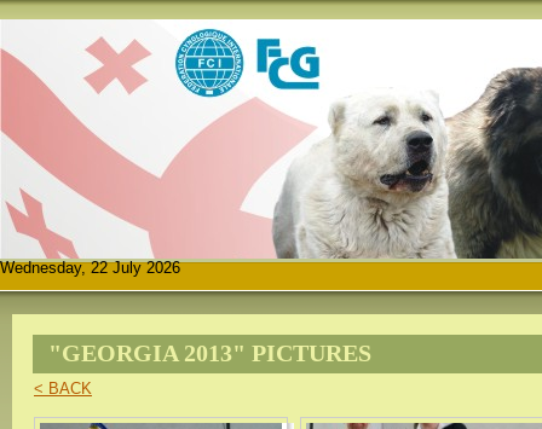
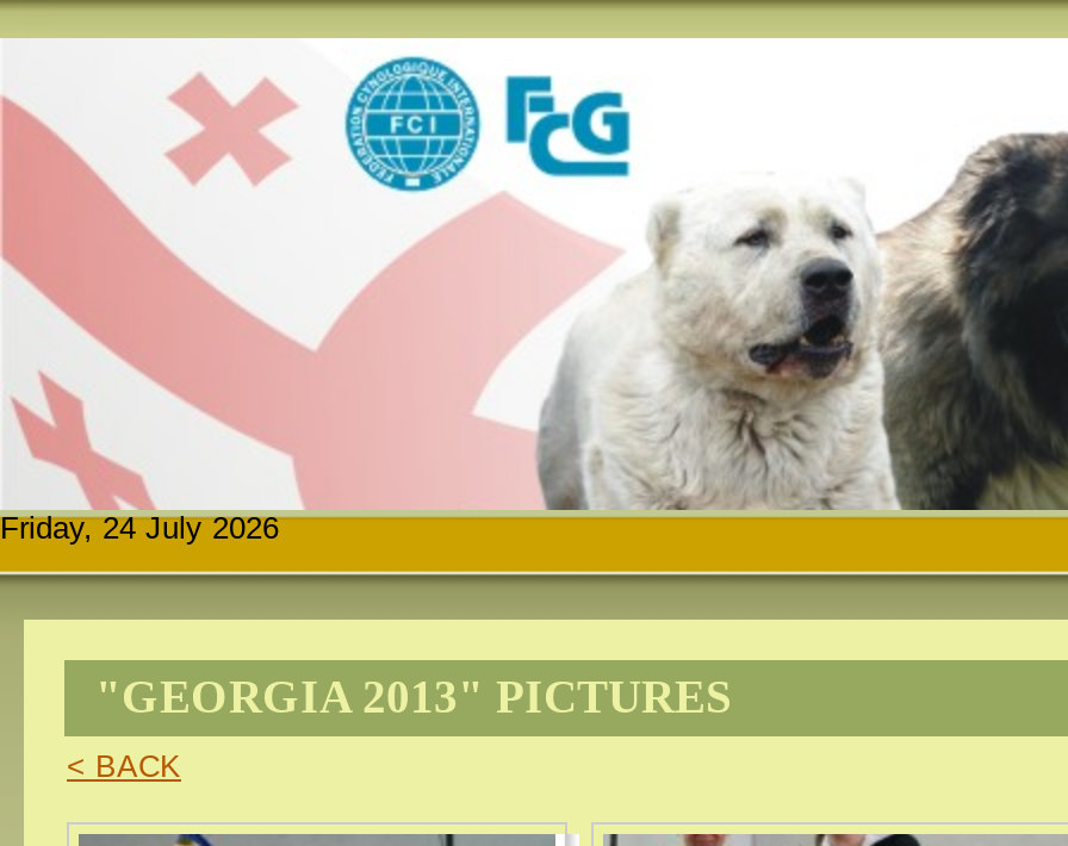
[0,259,180,277] Wednesday, 22 July 2026 -> [0,510,279,546] Friday, 24 July 2026

